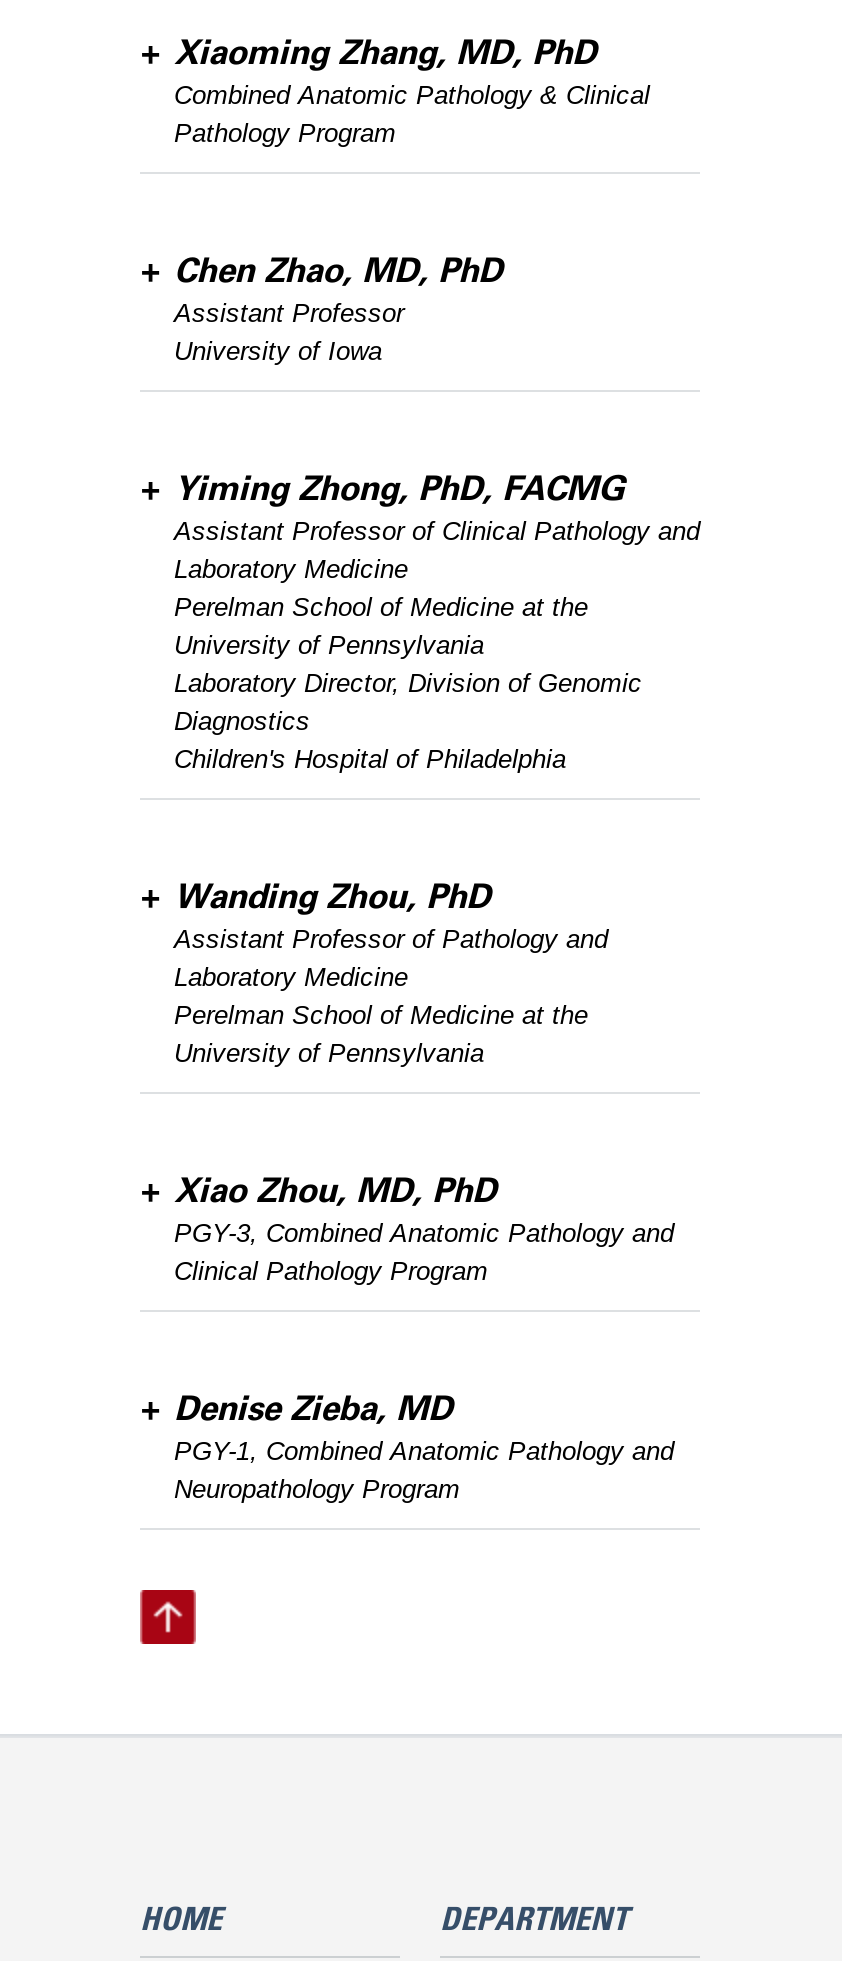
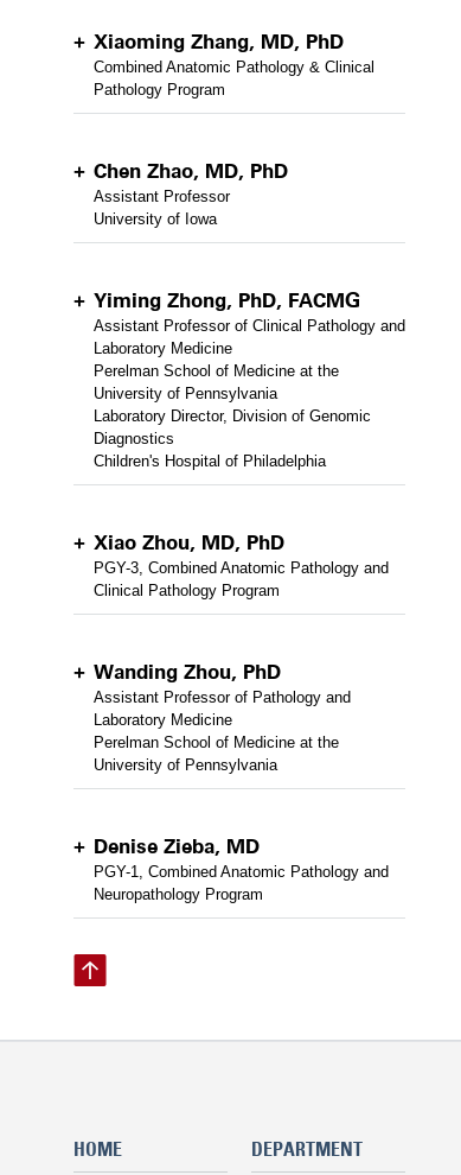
moved [174,876,608,1068] -> [94,660,351,774]: Wanding Zhou, PhD | Assistant Professor of Pathology and | Laboratory Medicine | Perelman School of Medicine at the | University of Pennsylvania
moved [174,1170,674,1286] -> [94,531,389,599]: Xiao Zhou, MD, PhD | PGY-3, Combined Anatomic Pathology and | Clinical Pathology Program

